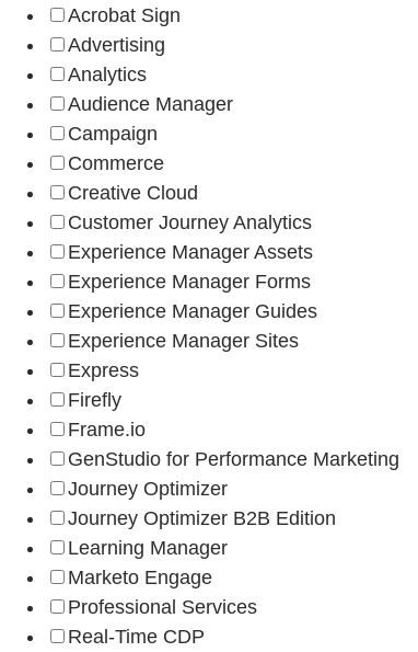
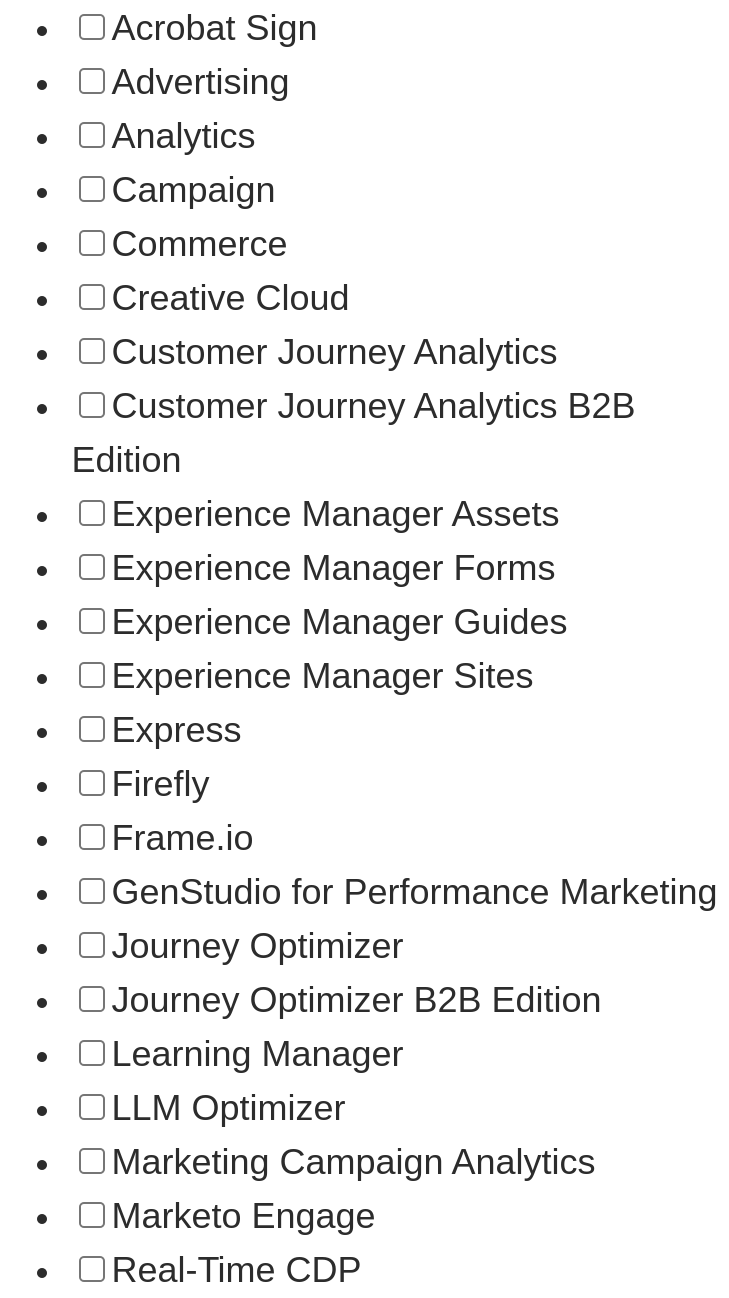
[68,93,233,115] Audience Manager -> none
moved [68,123,312,234] -> [111,171,557,373]: Campaign | Commerce | Creative Cloud | Customer Journey Analytics
none -> [71,387,635,481] Customer Journey Analytics B2B | Edition
none -> [111,1089,595,1183] LLM Optimizer | Marketing Campaign Analytics
moved [68,567,213,589] -> [111,1197,375,1237]: Marketo Engage
[68,596,257,618] Professional Services -> none

